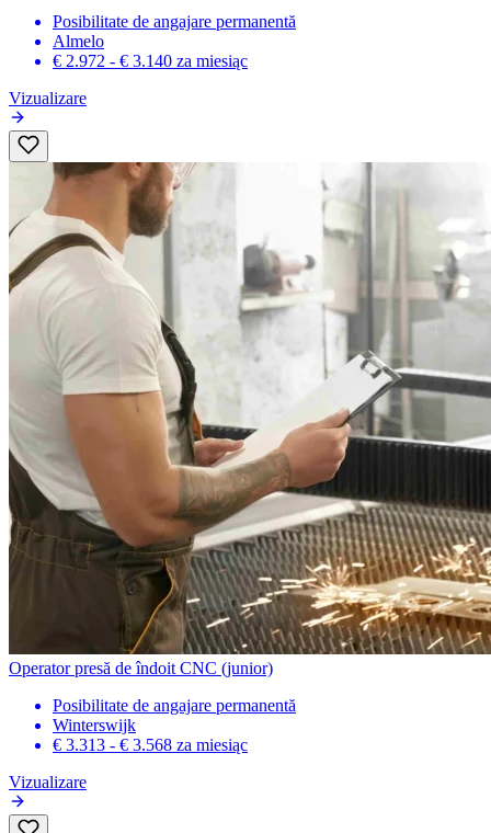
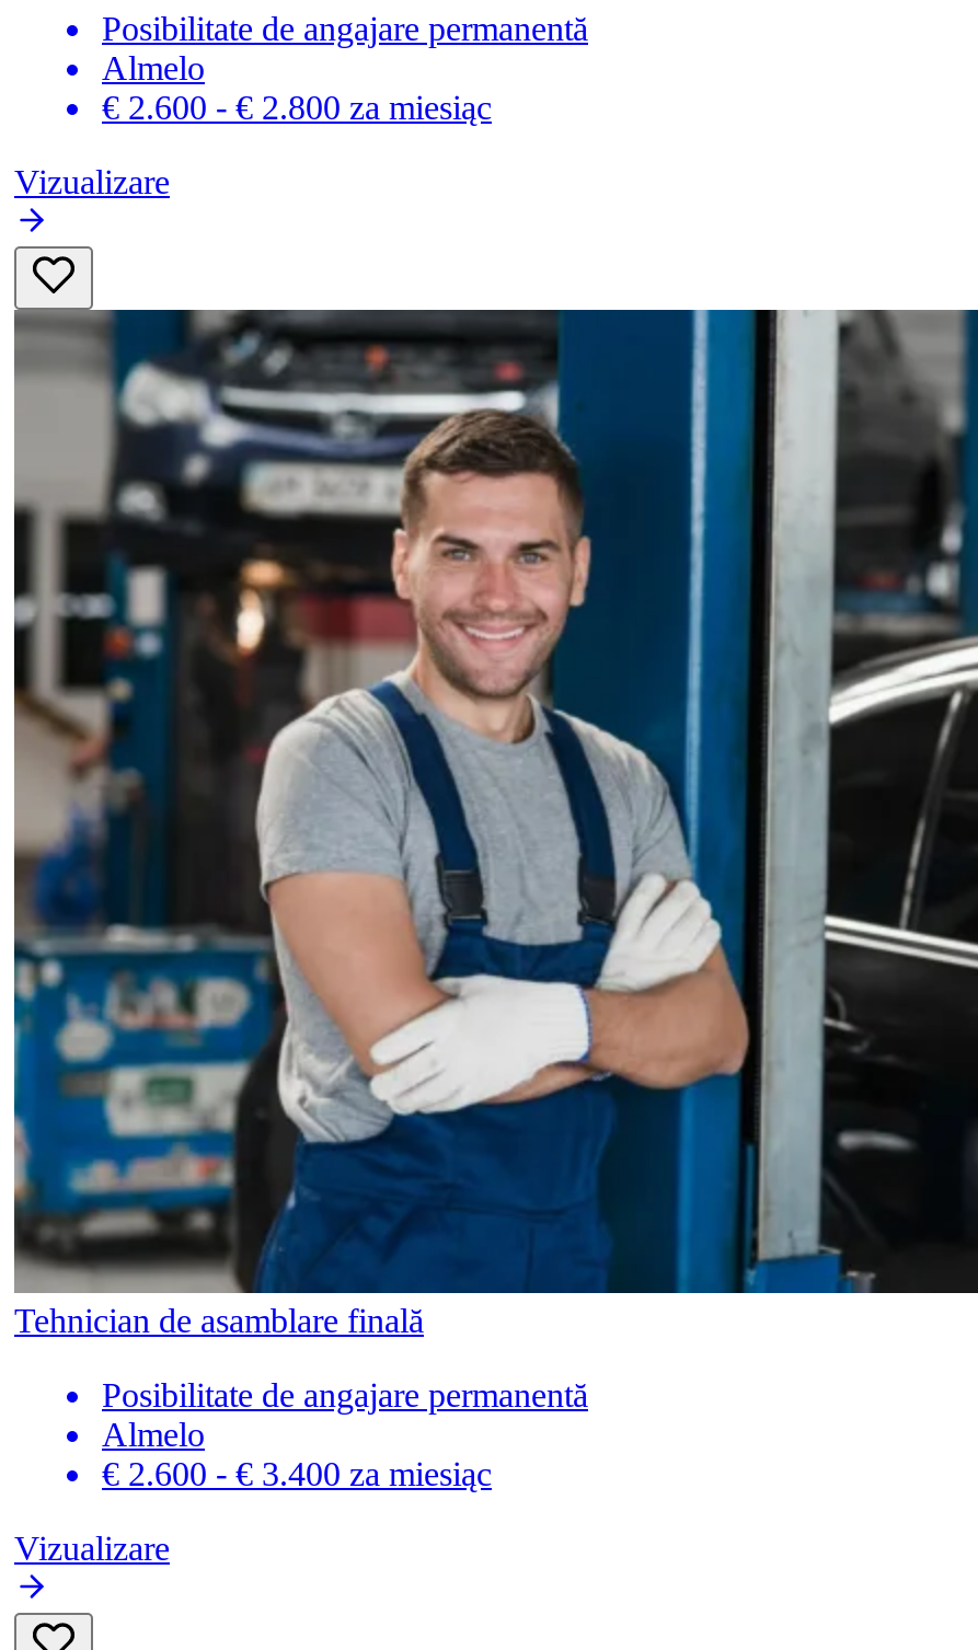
[53,52,248,71] € 2.972 - € 3.140 za miesiąc -> [102,90,492,127] € 2.600 - € 2.800 za miesiąc
[8,161,488,678] [image] | Operator presă de îndoit CNC (junior) -> [12,308,971,1340] [image] | Tehnician de asamblare finală
[53,716,248,755] Winterswijk | € 3.313 - € 3.568 za miesiąc -> [102,1417,492,1493] Almelo | € 2.600 - € 3.400 za miesiąc

